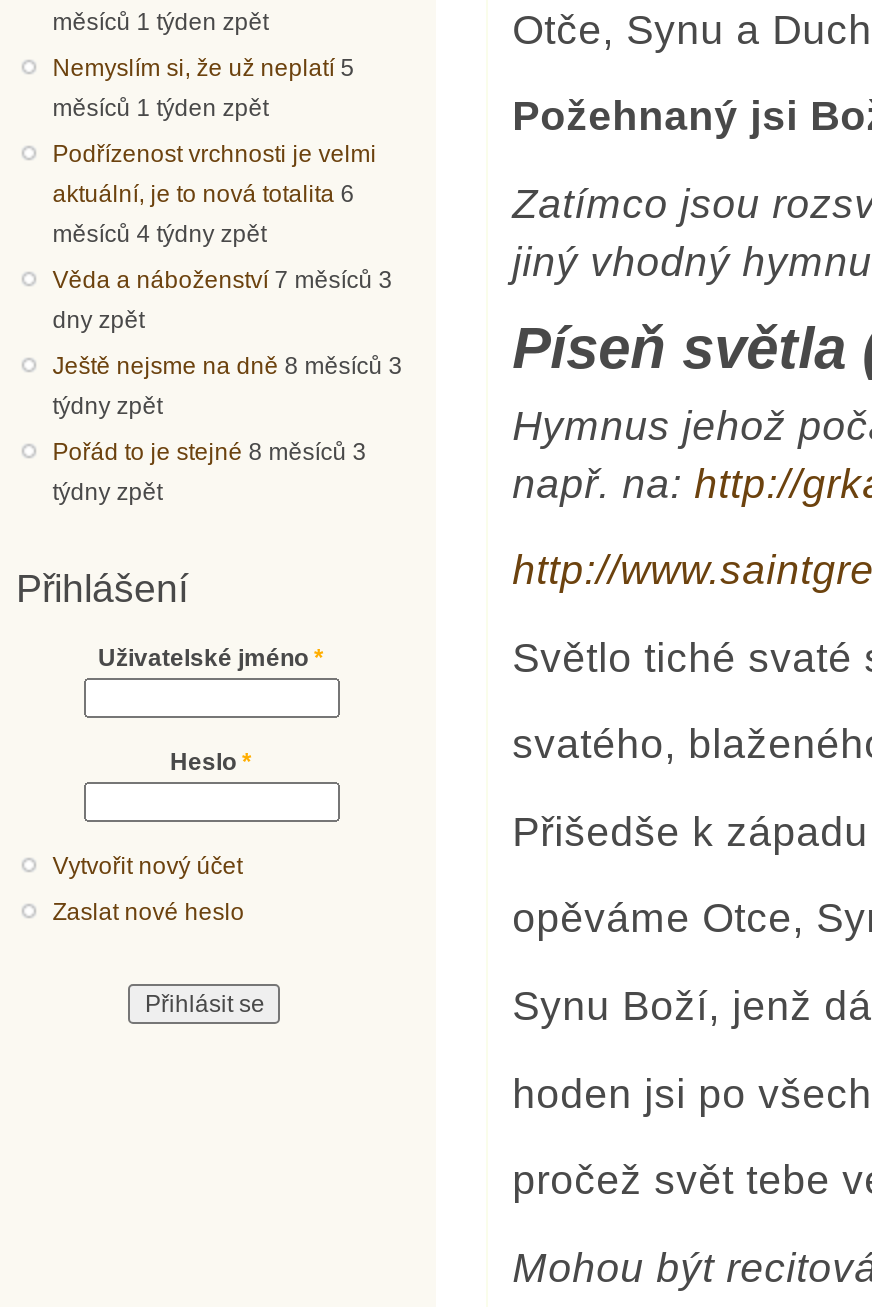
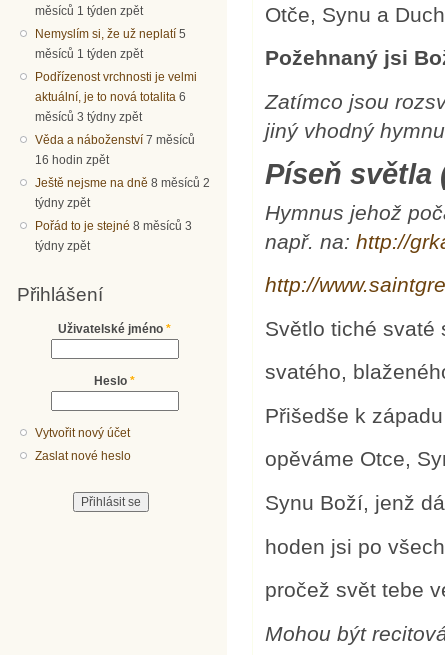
[52,220,266,248] měsíců 4 týdny zpět -> [35,110,142,124] měsíců 3 týdny zpět
[52,266,392,334] Věda a náboženství 7 měsíců 3 | dny zpět -> [35,133,195,167] Věda a náboženství 7 měsíců | 16 hodin zpět
[52,352,402,380] Ještě nejsme na dně 8 měsíců 3 -> [35,176,210,190] Ještě nejsme na dně 8 měsíců 2

